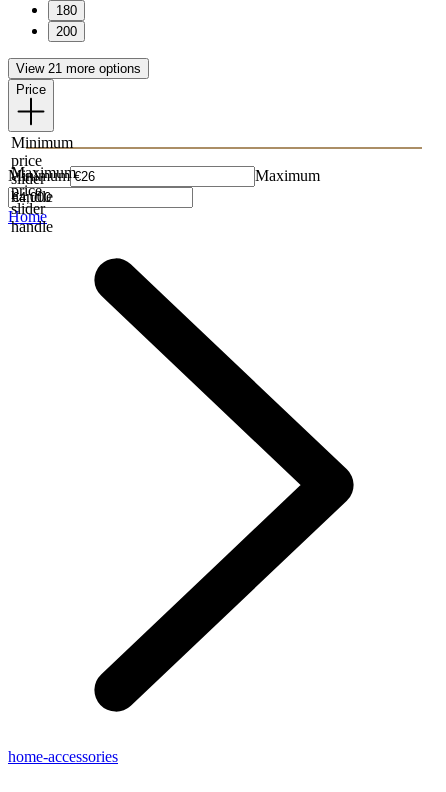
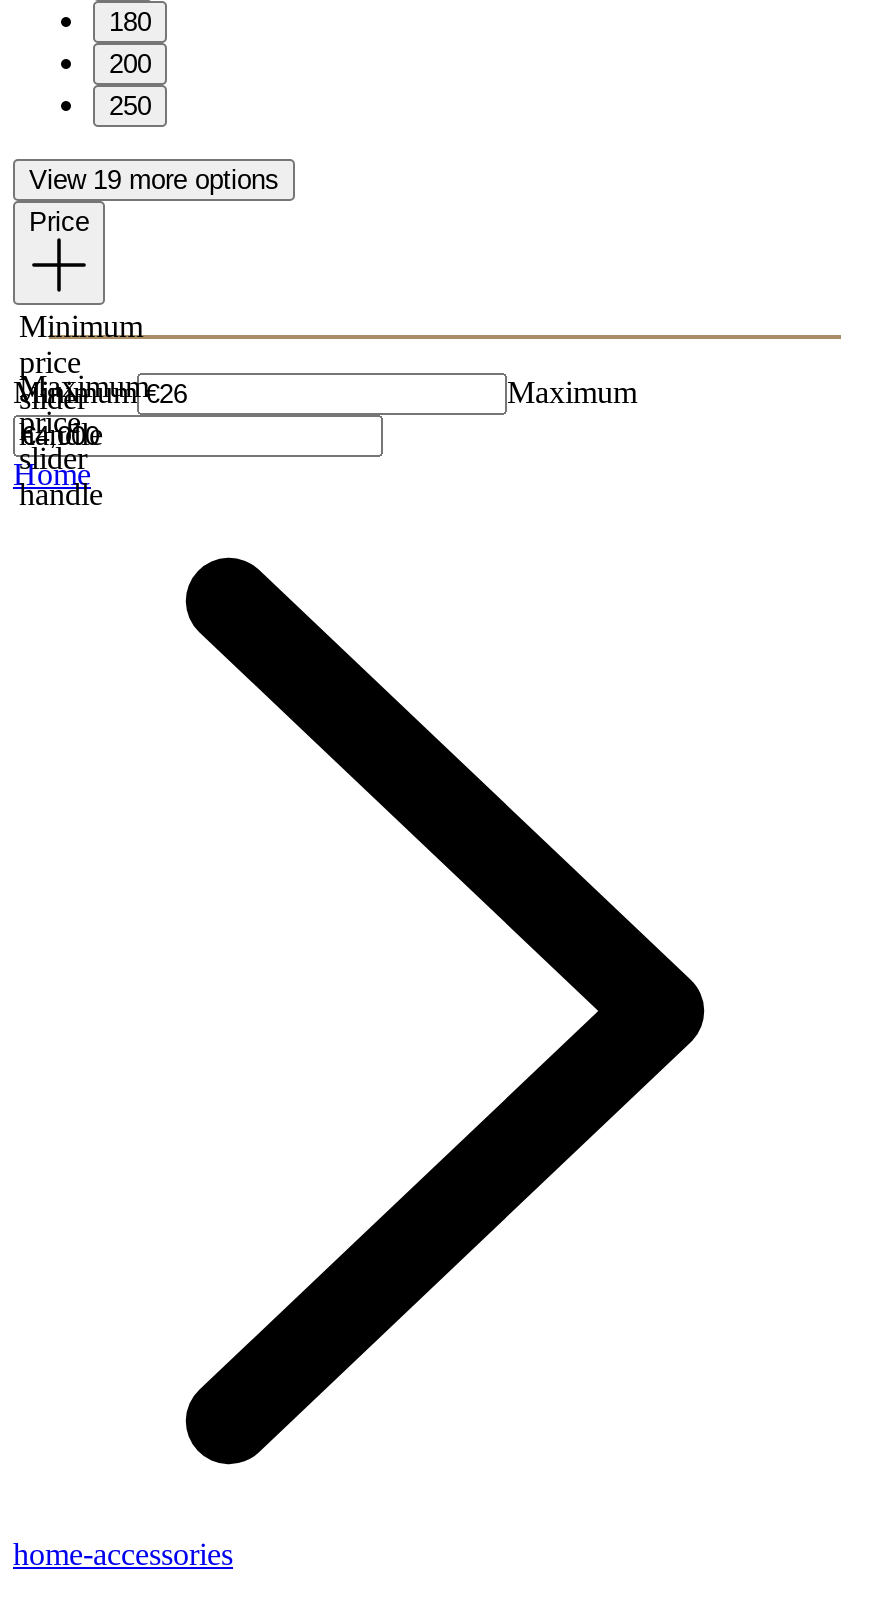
[16,61,141,76] View 21 more options -> [29,91,279,195] 250 | View 19 more options

